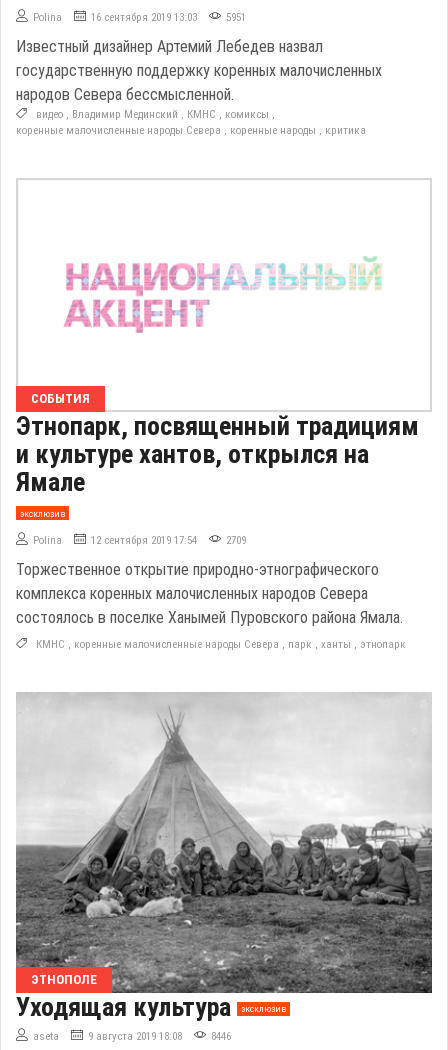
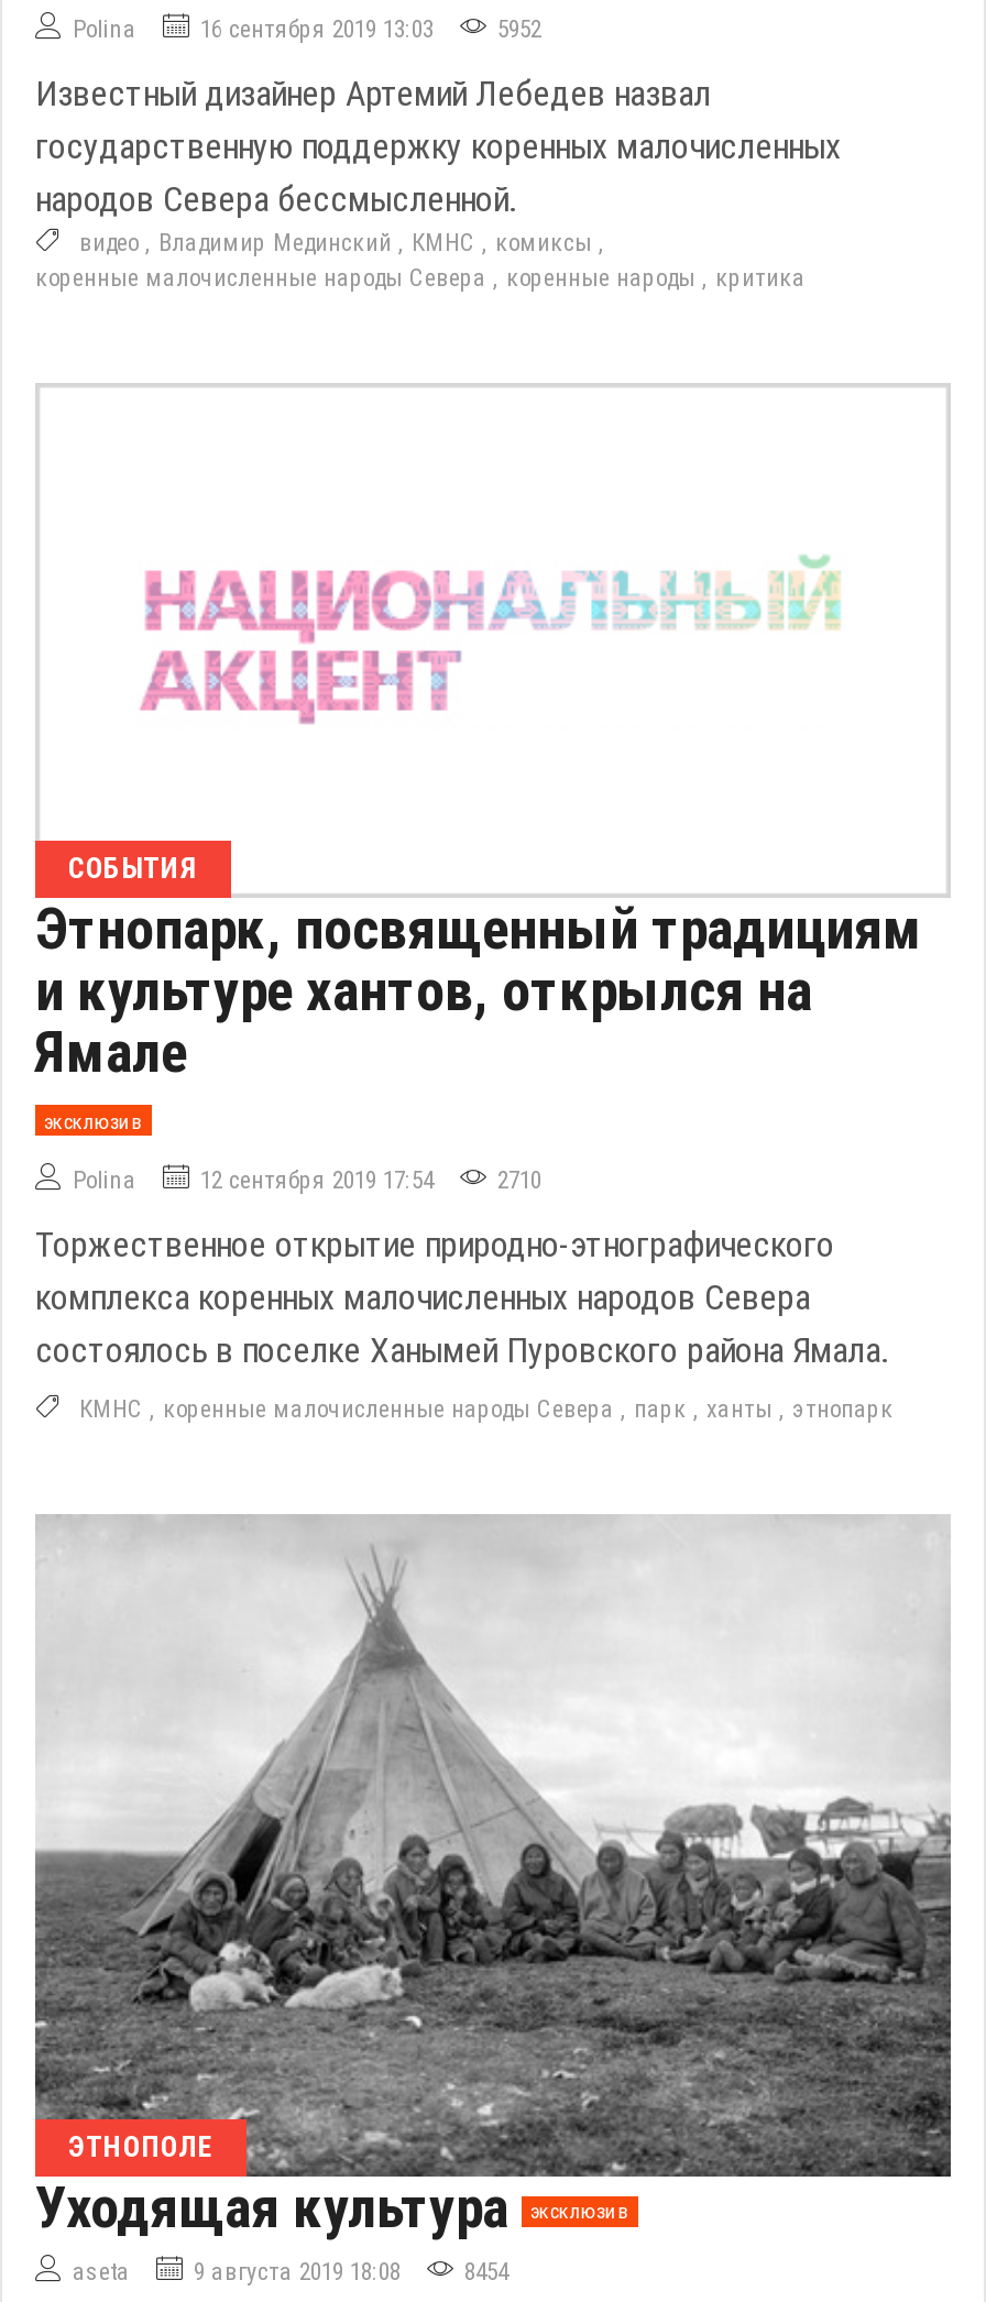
[226,11,246,24] 5951 -> [497,15,541,44] 5952
[226,534,246,547] 2709 -> [497,1166,541,1195] 2710
[211,1029,231,1042] 8446 -> [464,2257,508,2285] 8454

